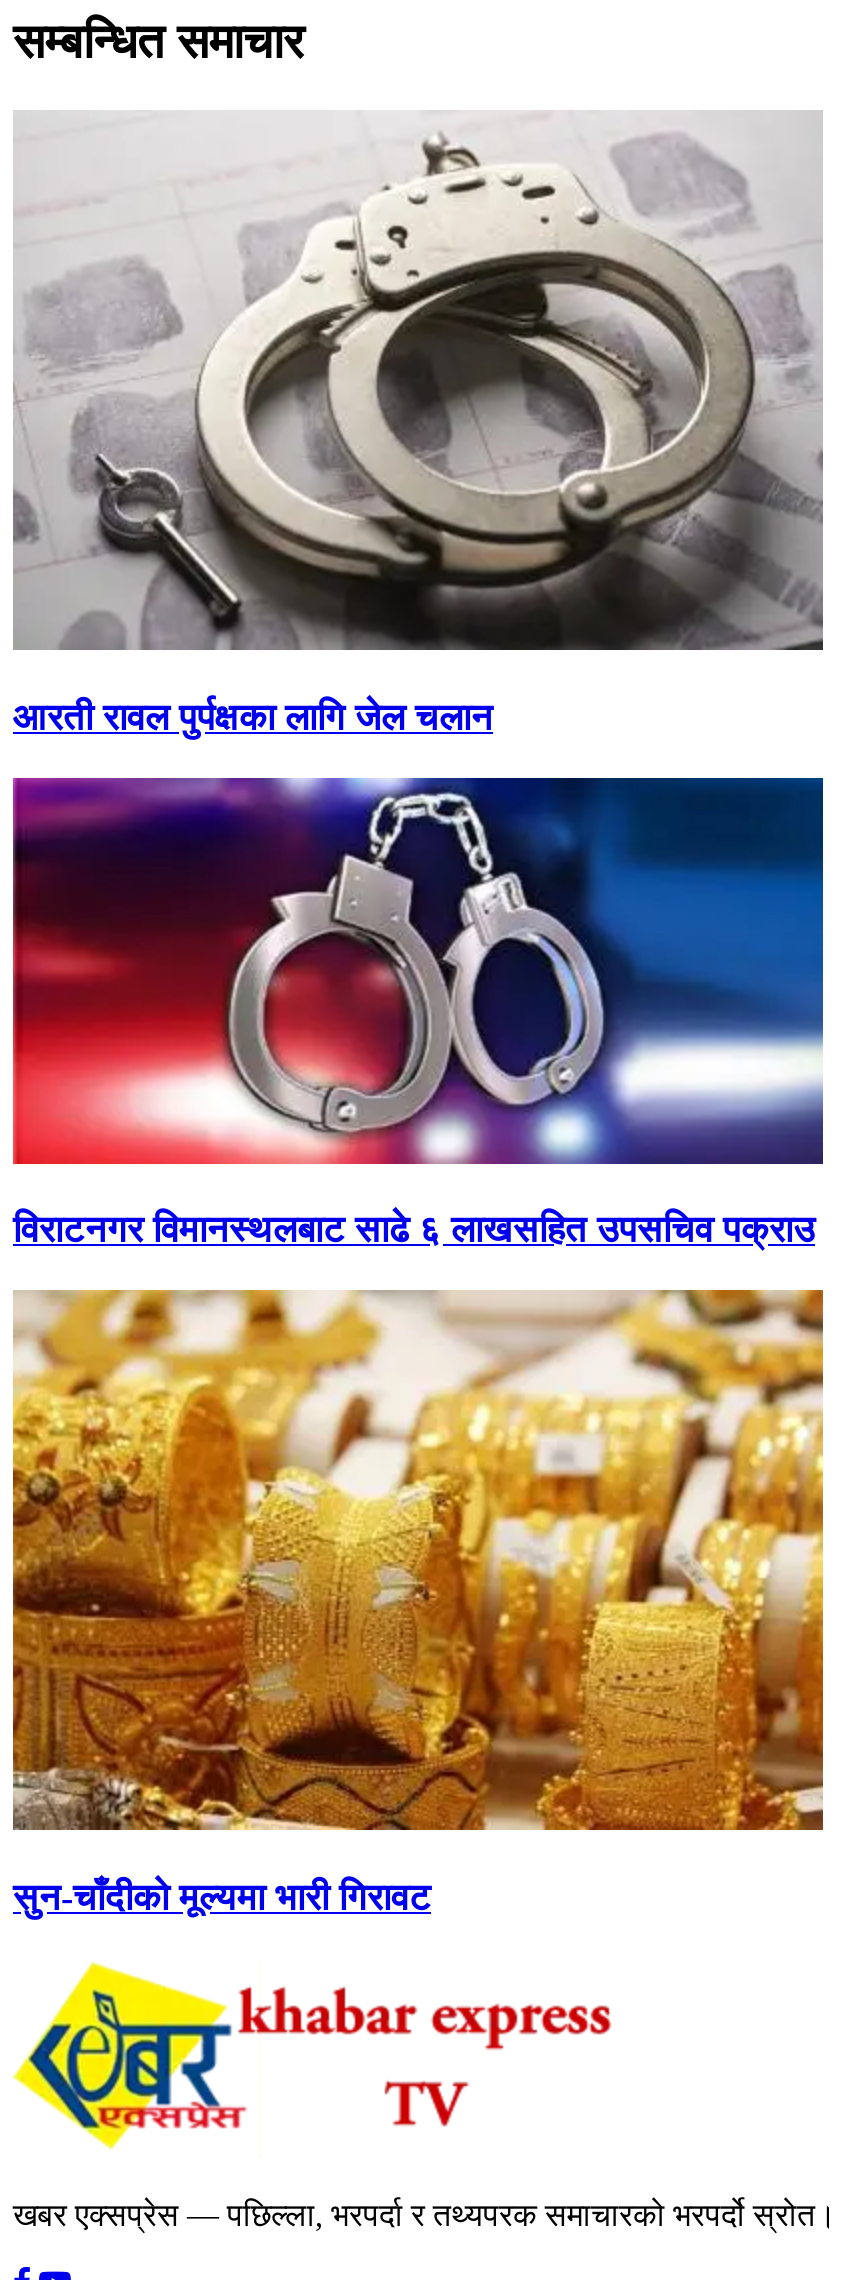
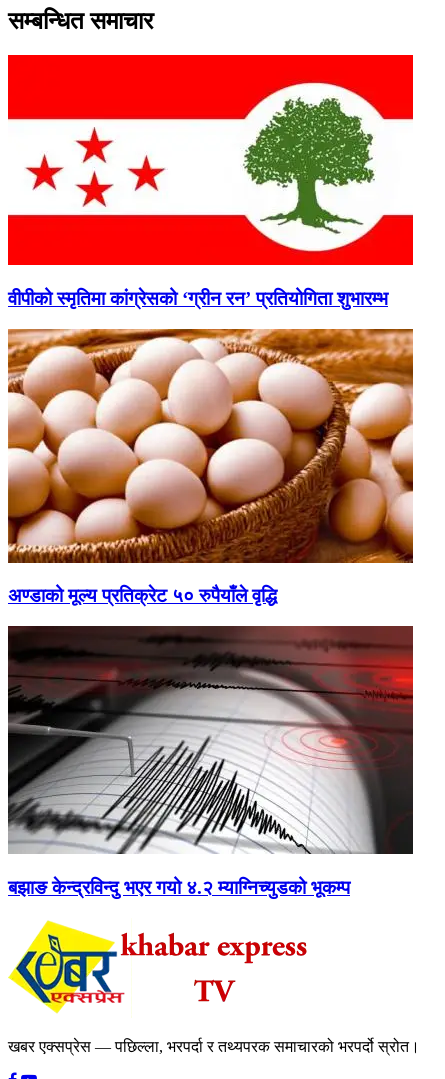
[11,110,825,738] [image] | आरती रावल पुर्पक्षका लागि जेल चलान -> [7,54,414,309] [image] | वीपीको स्मृतिमा कांग्रेसको ‘ग्रीन रन’ प्रतियोगिता शुभारम्भ
[11,776,825,1166] [image] -> [7,328,414,536] [image]
[13,1209,815,1251] विराटनगर विमानस्थलबाट साढे ६ लाखसहित उपसचिव पक्राउ -> [8,585,277,606] अण्डाको मूल्य प्रतिक्रेट ५० रुपैयाँले वृद्धि
[11,1288,825,1918] [image] | सुन-चाँदीको मूल्यमा भारी गिरावट -> [7,633,414,898] [image] | बझाङ केन्द्रविन्दु भएर गयो ४.२ म्याग्निच्युडको भूकम्प

